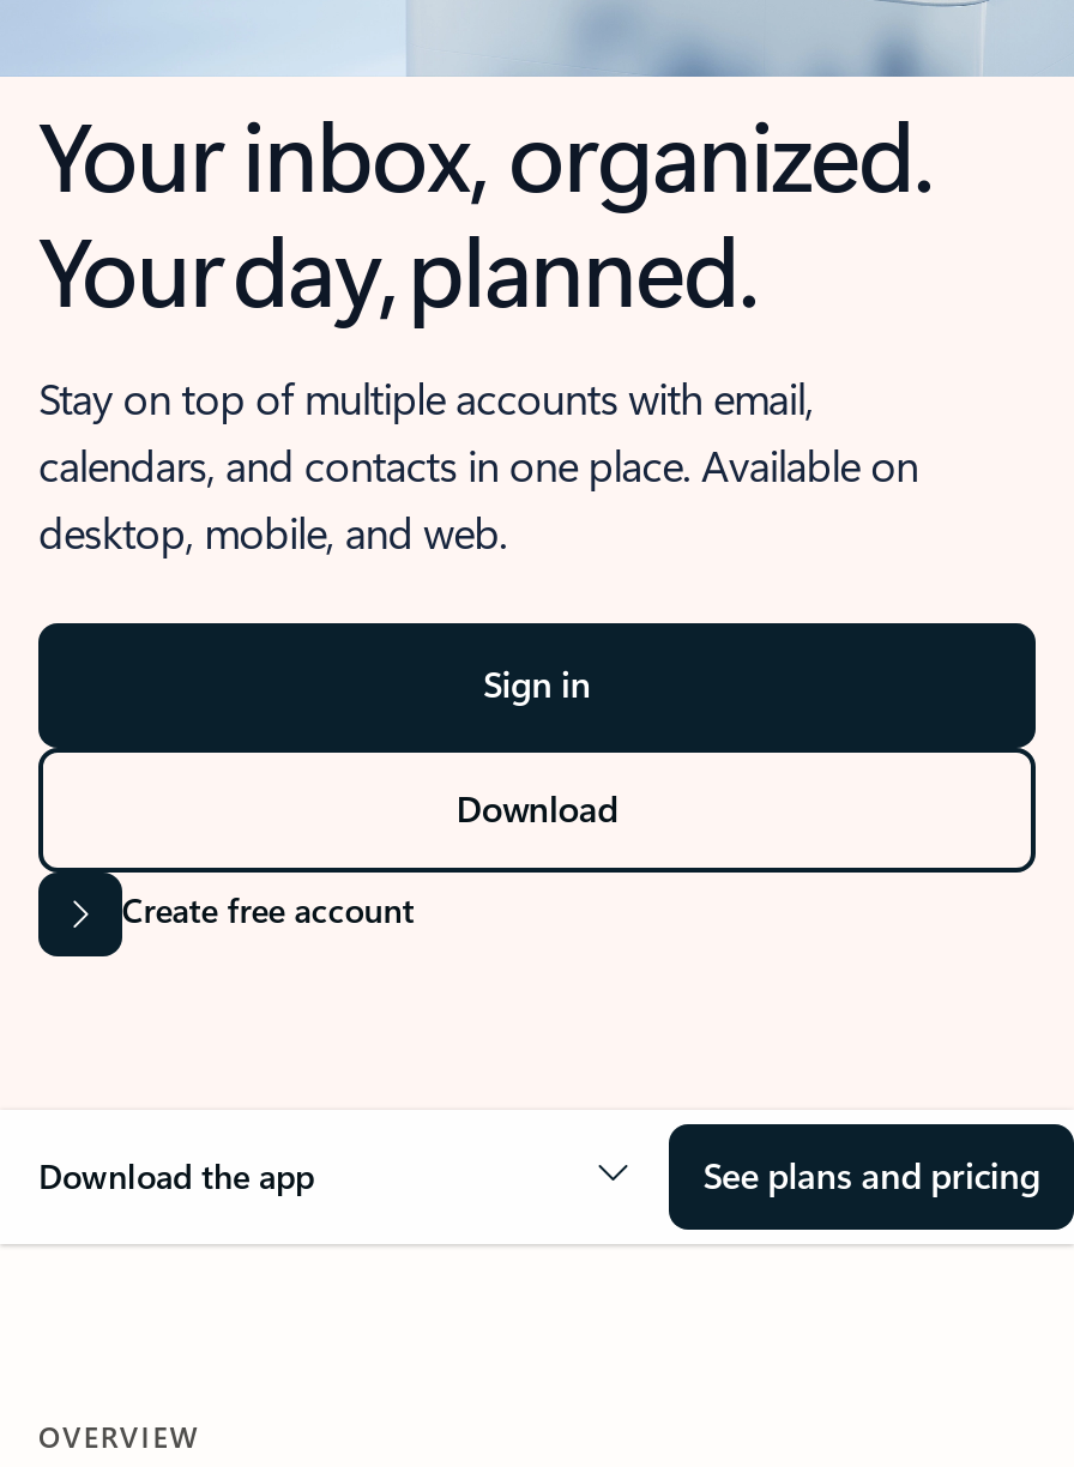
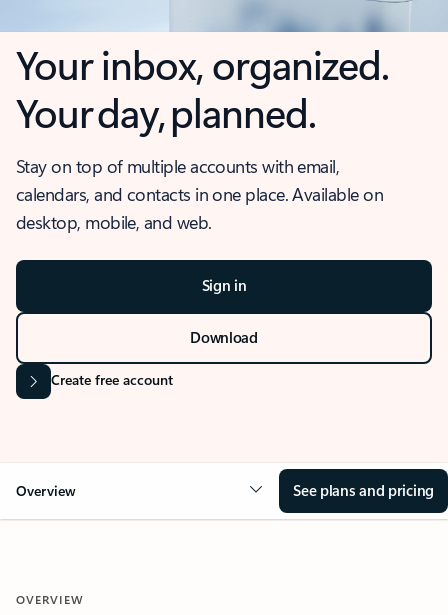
[38,1153,314,1199] Download the app -> [16,481,76,500] Overview

